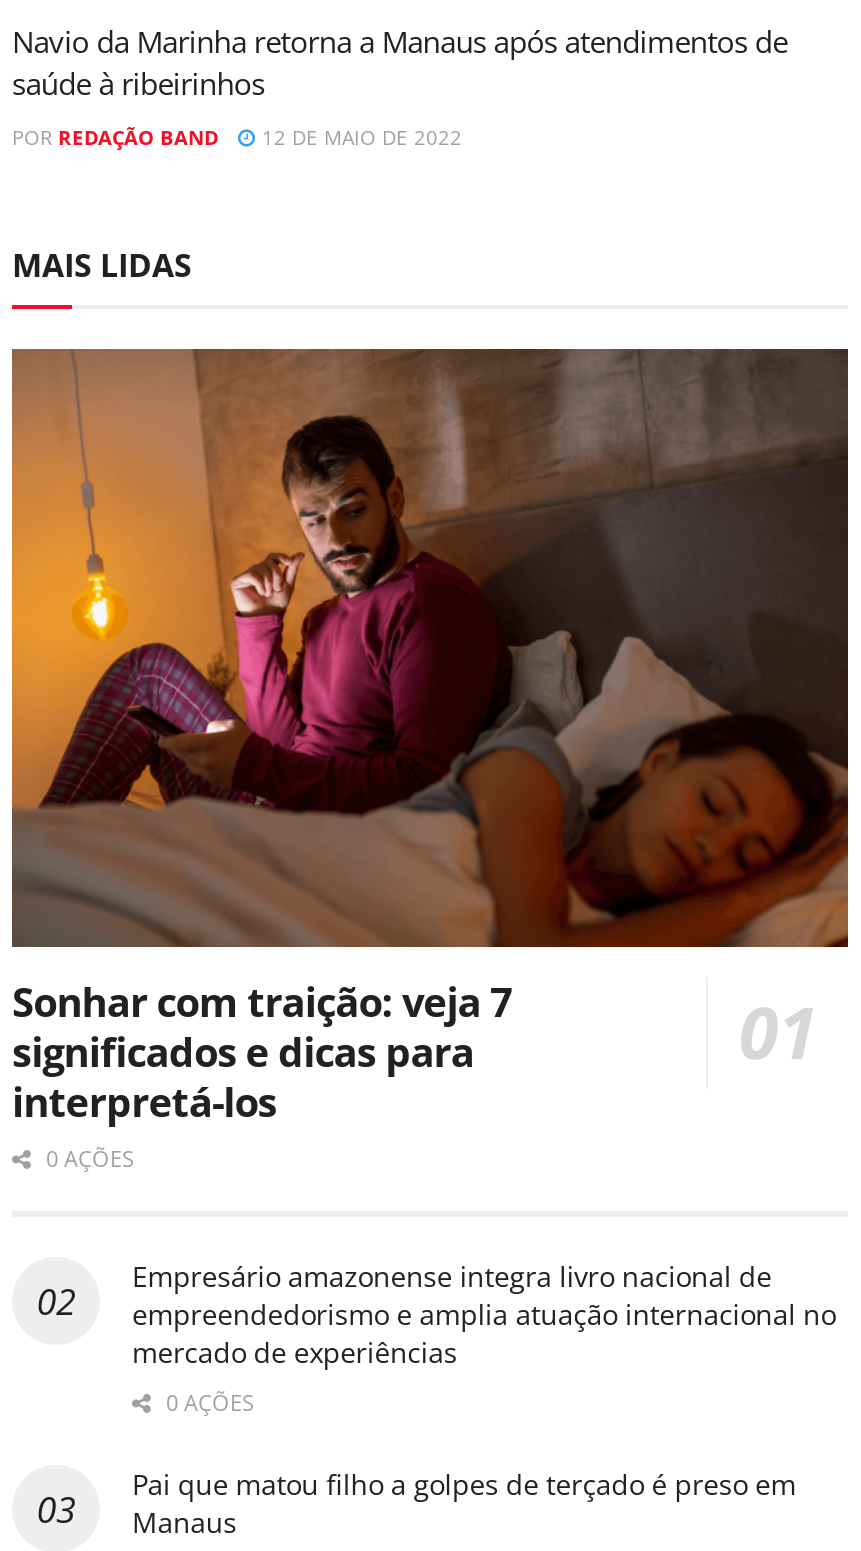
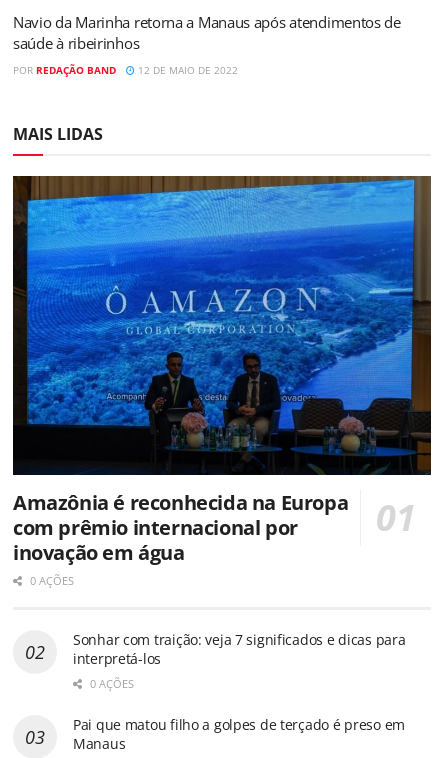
[10,347,850,1079] [image] | Sonhar com traição: veja 7 | significados e dicas para -> [12,175,432,566] [image] | Amazônia é reconhecida na Europa | com prêmio internacional por | inovação em água
moved [12,1075,277,1129] -> [73,649,161,668]: interpretá-los
[132,1257,836,1371] Empresário amazonense integra livro nacional de | empreendedorismo e amplia atuação internacional no | mercado de experiências -> [73,630,405,649] Sonhar com traição: veja 7 significados e dicas para

